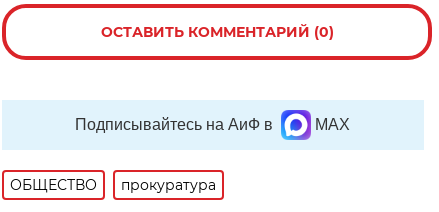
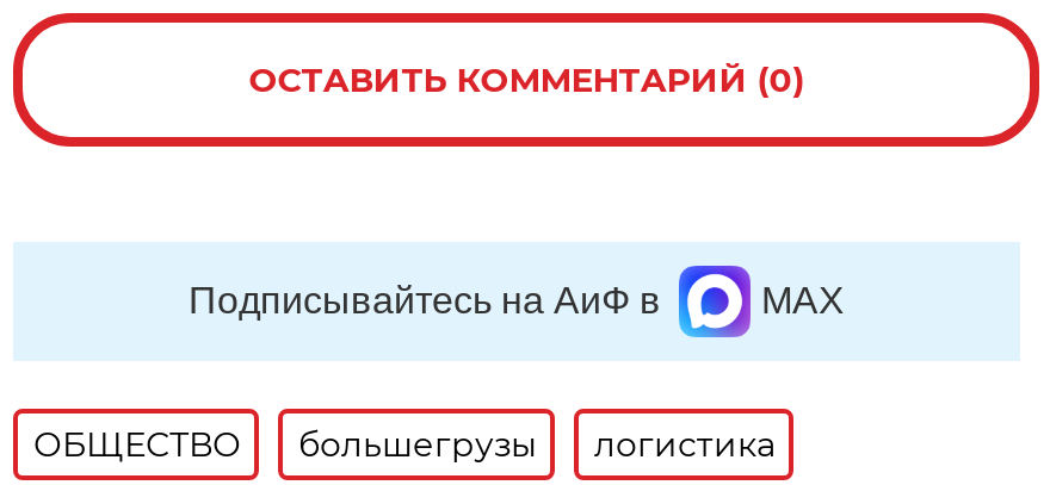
[121,176,216,194] прокуратура -> [298,423,775,466] большегрузы | логистика

